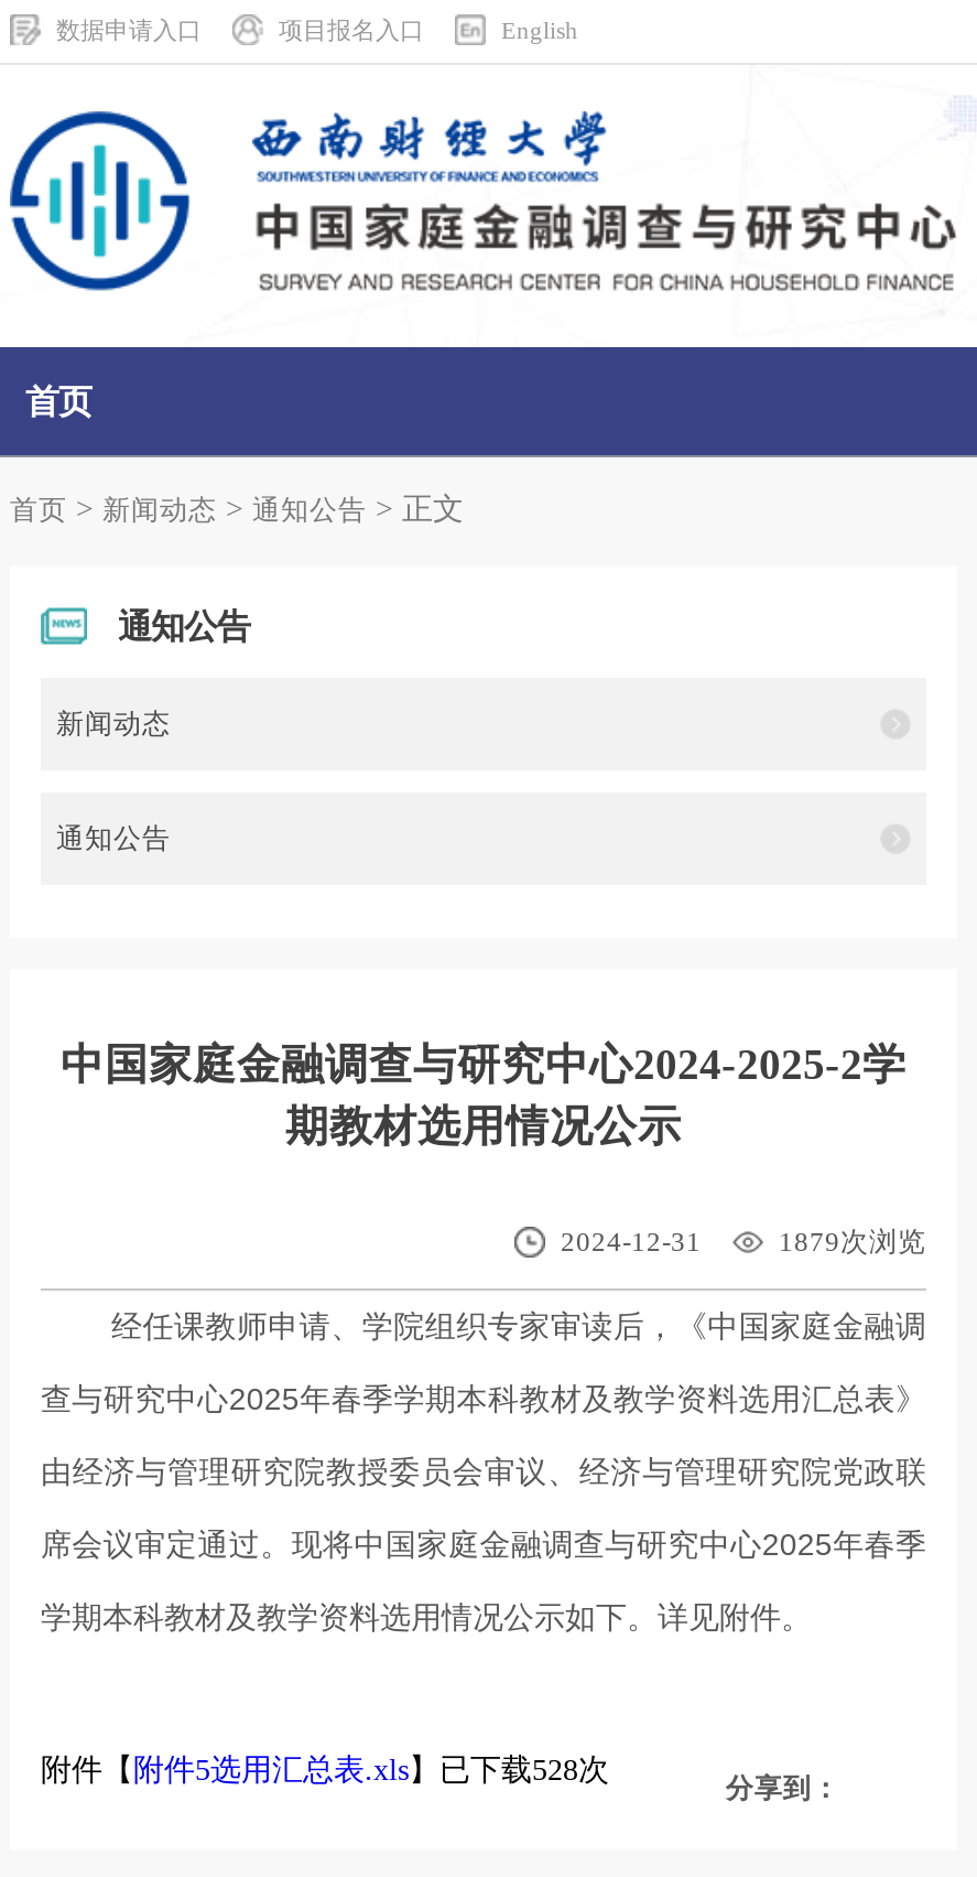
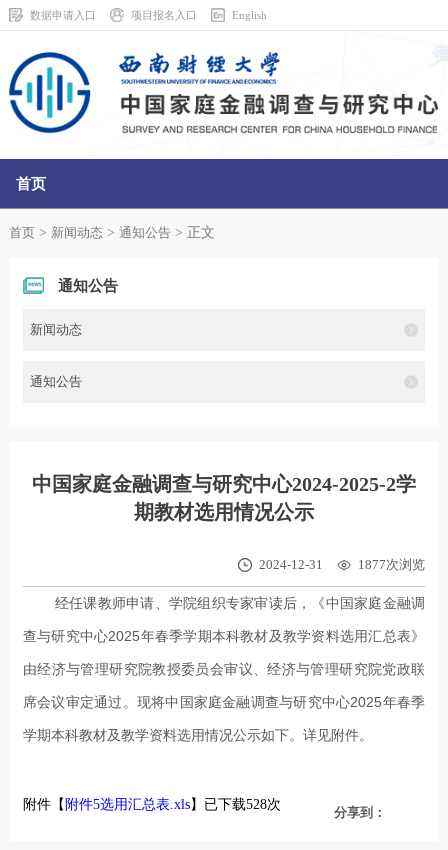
[779,1226,926,1257] 1879次浏览 -> [358,558,425,572] 1877次浏览

